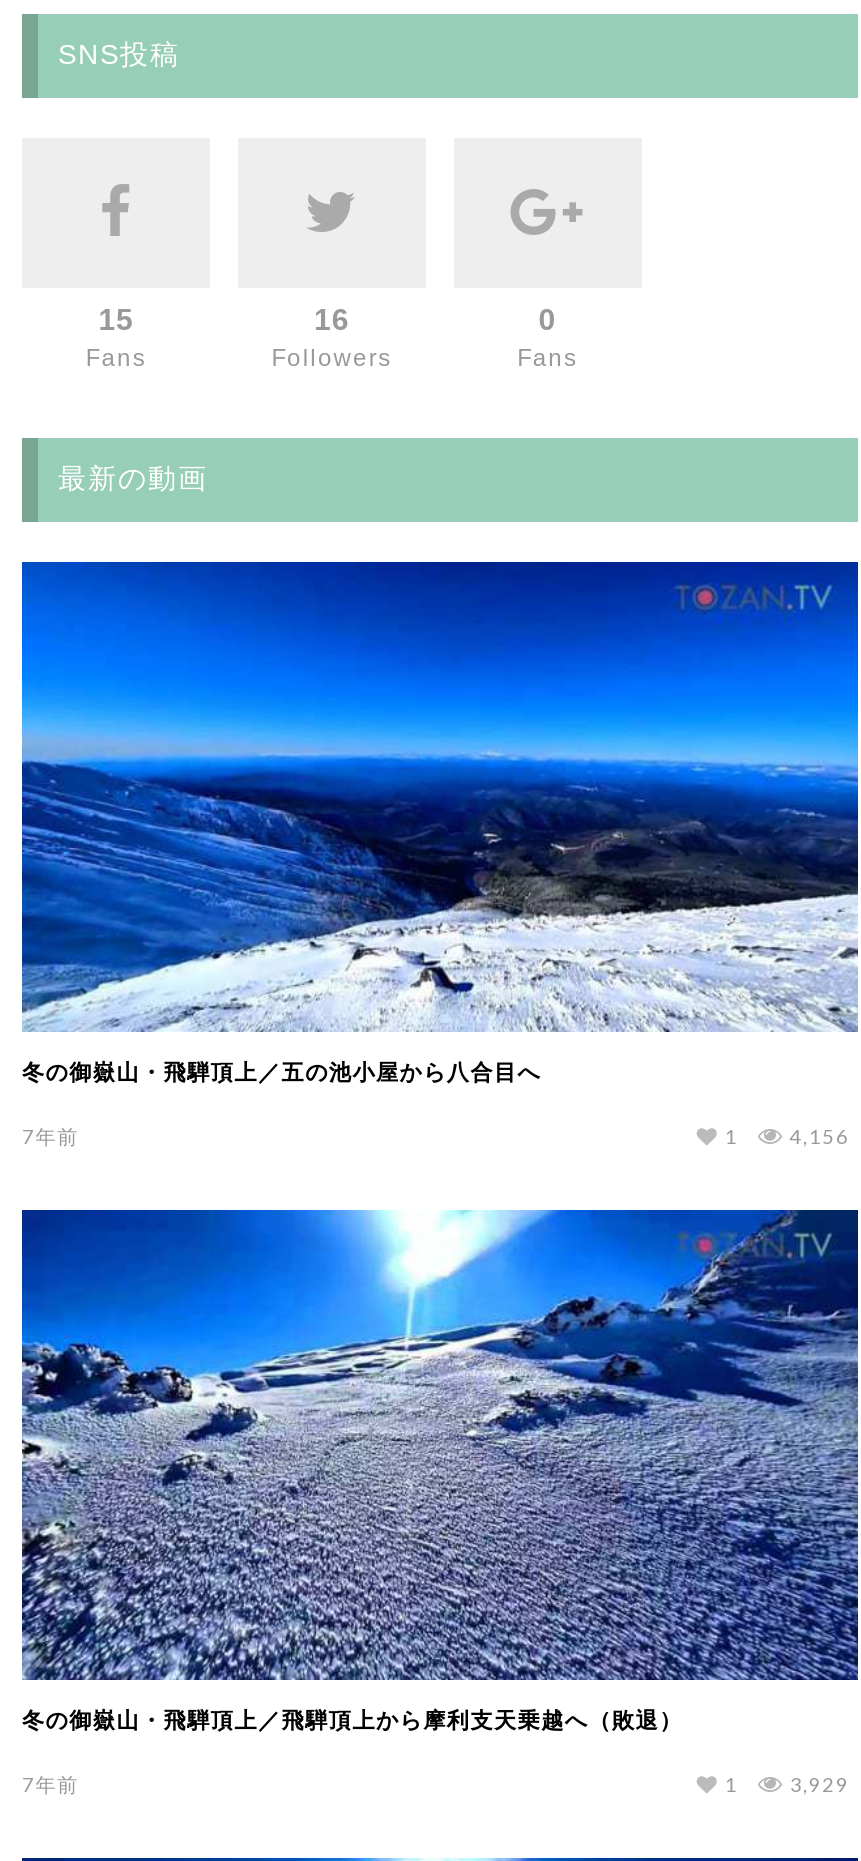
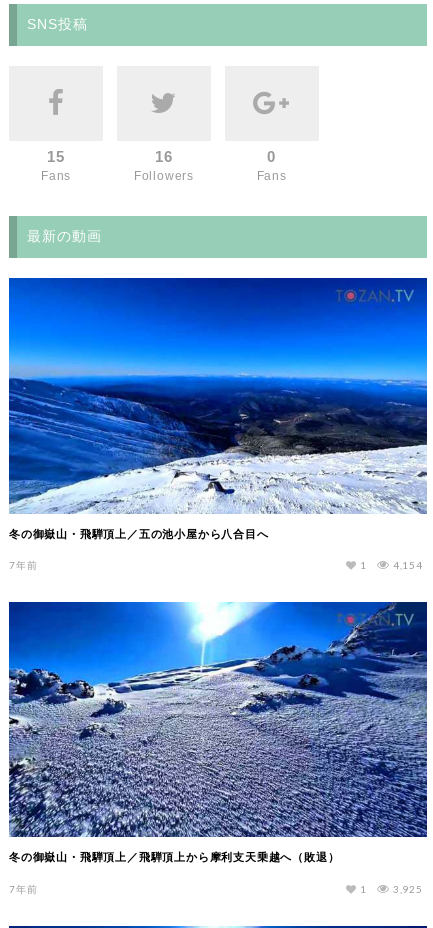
[790,1123,850,1147] 4,156 -> [393,559,423,571] 4,154
[790,1771,850,1795] 3,929 -> [393,883,423,895] 3,925

